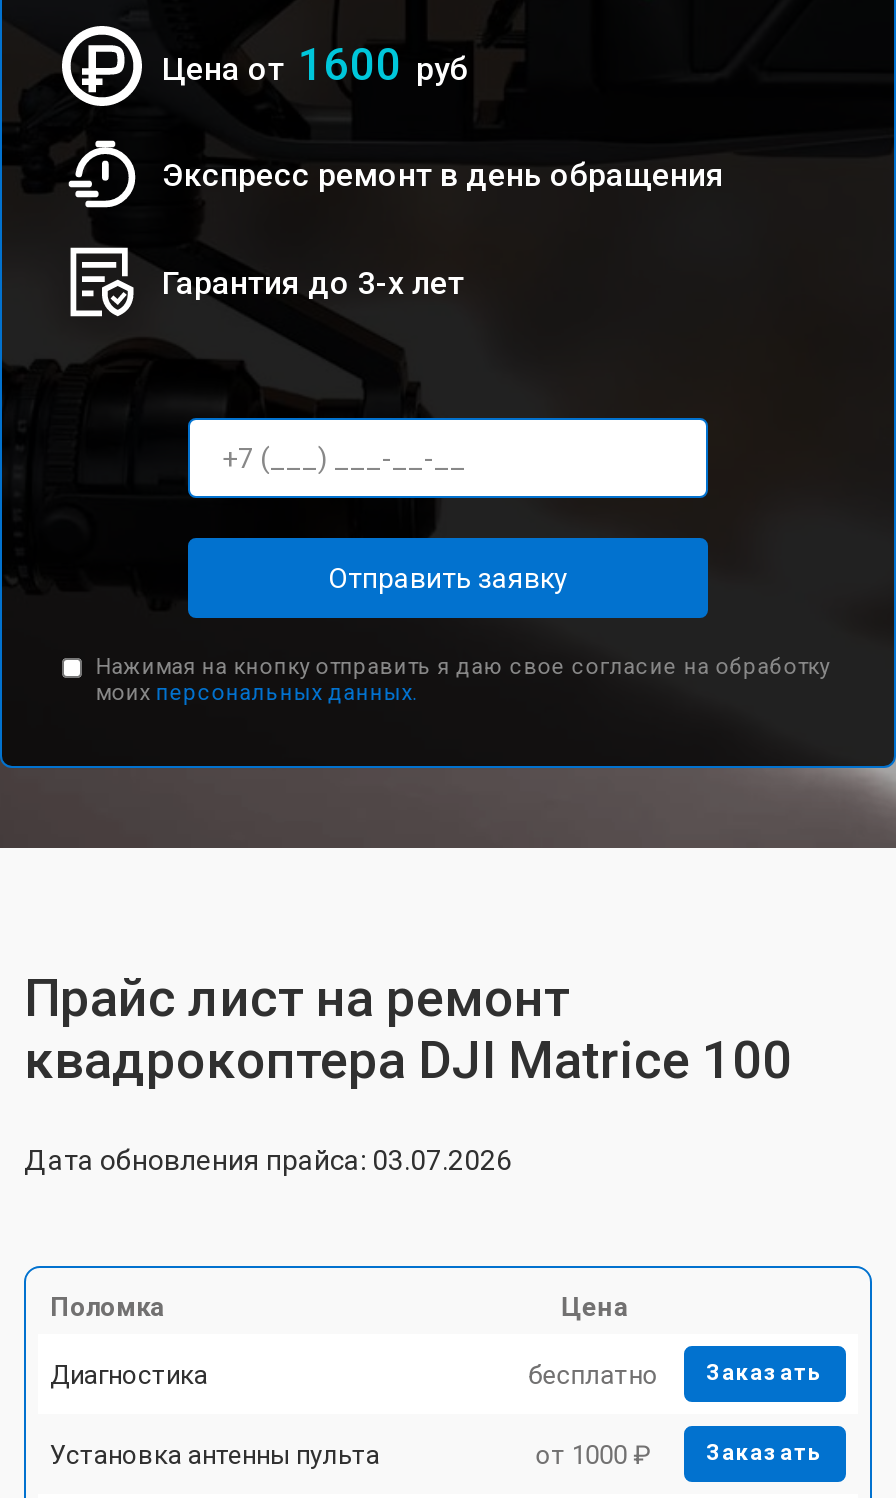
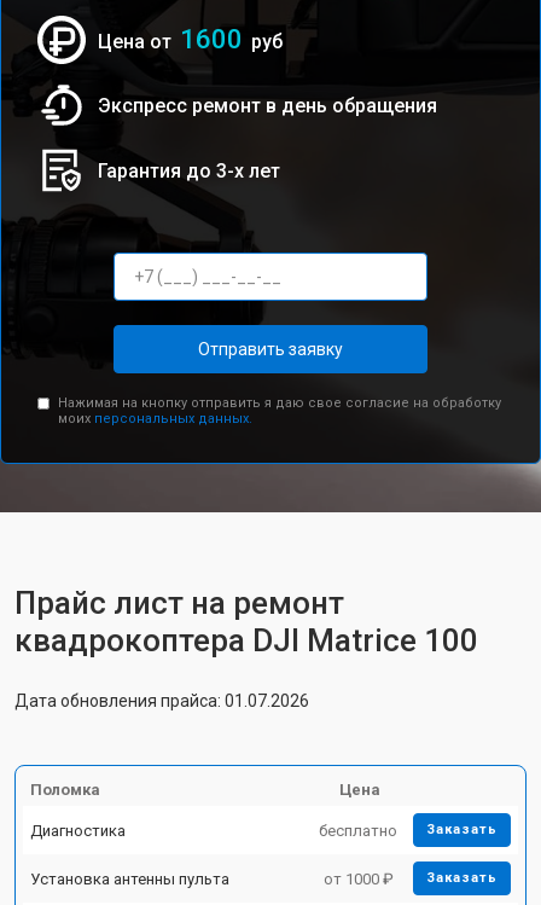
[24,1144,512,1176] Дата обновления прайса: 03.07.2026 -> [14,691,309,710] Дата обновления прайса: 01.07.2026

